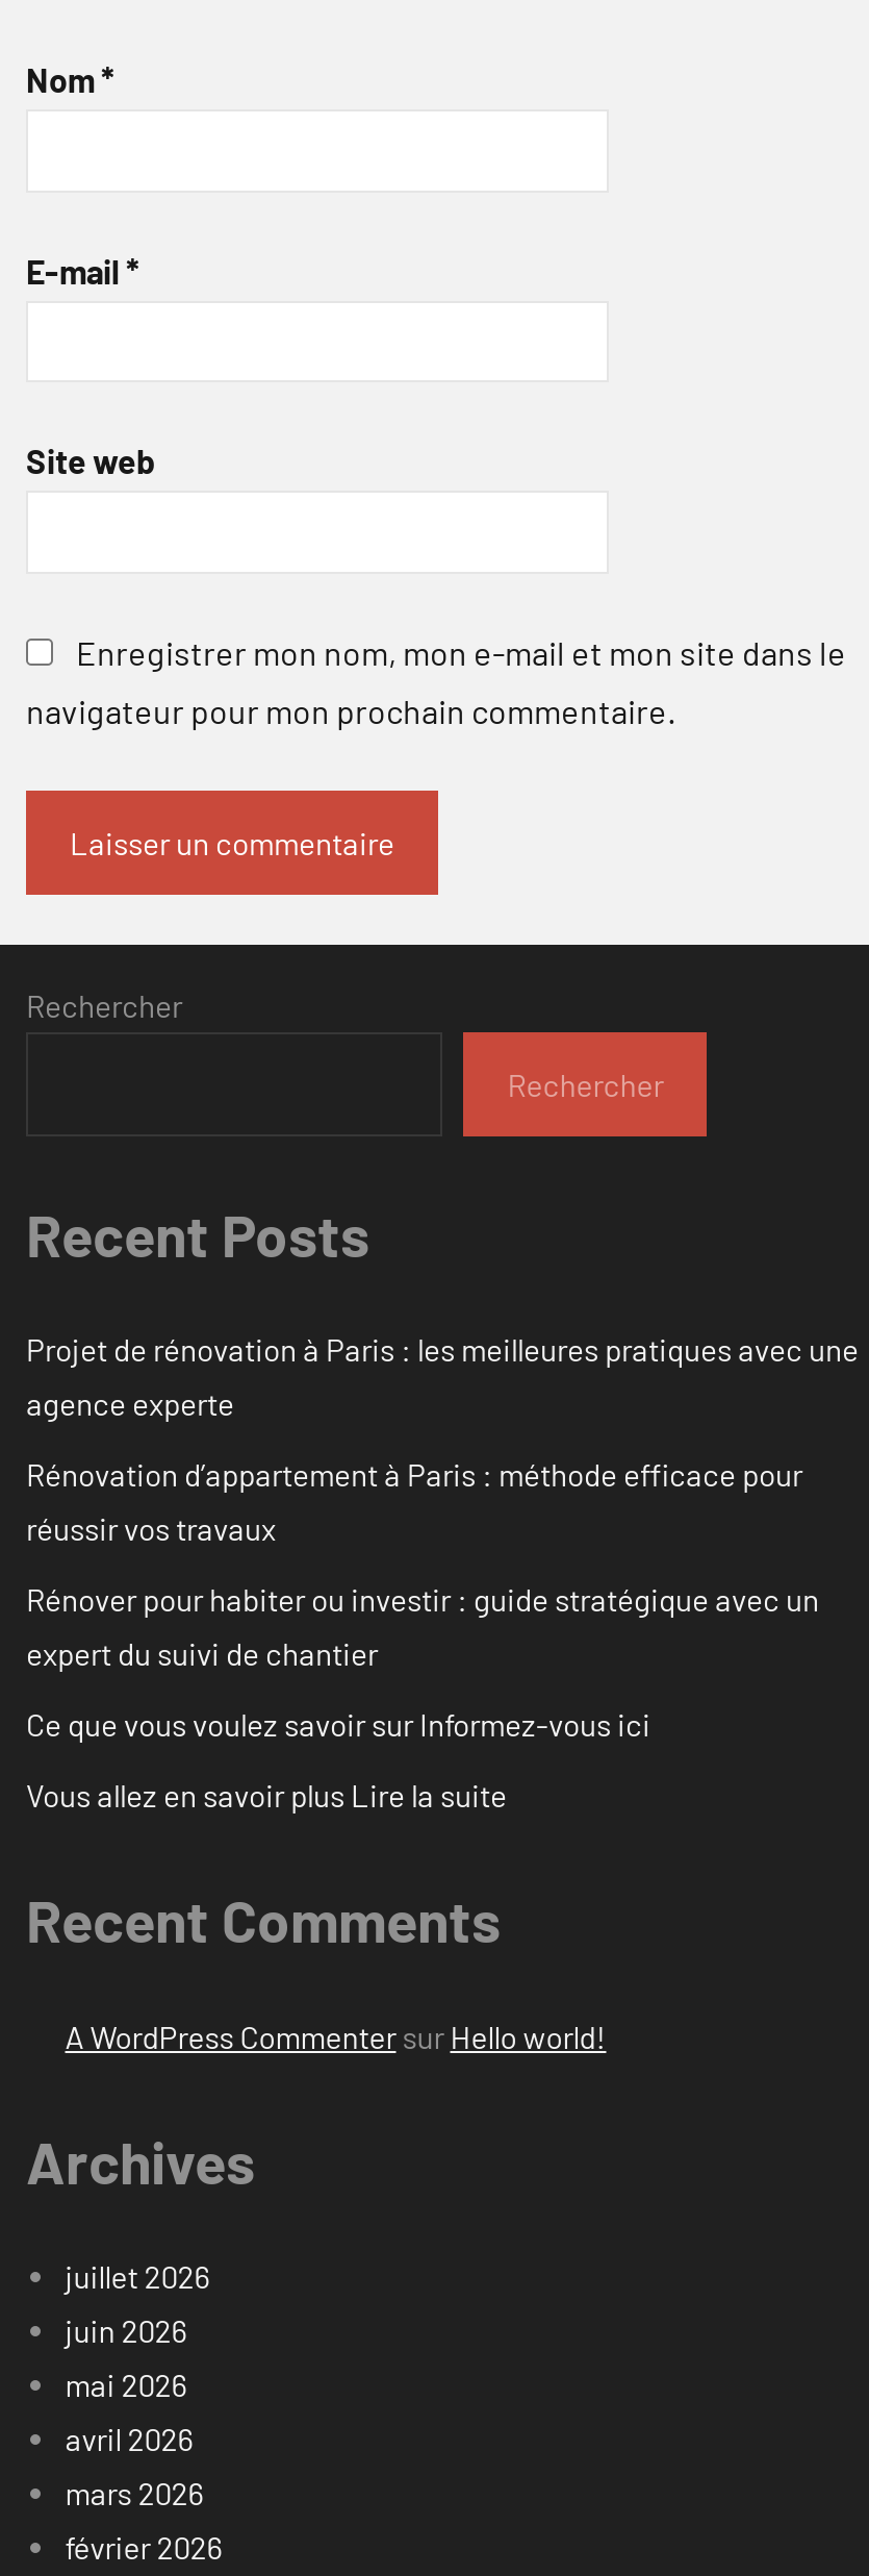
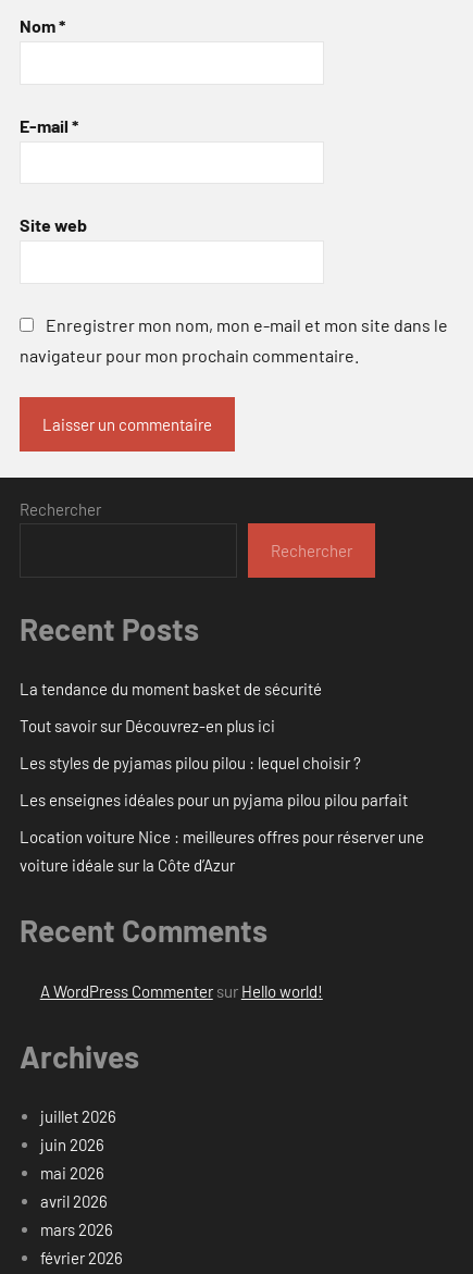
[26,1331,859,1422] Projet de rénovation à Paris : les meilleures pratiques avec une | agence experte -> [20,679,322,699] La tendance du moment basket de sécurité
[26,1456,802,1547] Rénovation d’appartement à Paris : méthode efficace pour | réussir vos travaux -> [20,716,275,736] Tout savoir sur Découvrez-en plus ici
[26,1581,819,1672] Rénover pour habiter ou investir : guide stratégique avec un | expert du suivi de chantier -> [20,753,361,773] Les styles de pyjamas pilou pilou : lequel choisir ?
[26,1706,650,1743] Ce que vous voulez savoir sur Informez-vous ici -> [20,790,408,810] Les enseignes idéales pour un pyjama pilou pilou parfait
[26,1777,507,1814] Vous allez en savoir plus Lire la suite -> [20,827,424,875] Location voiture Nice : meilleures offres pour réserver une | voiture idéale sur la Côte d’Azur

